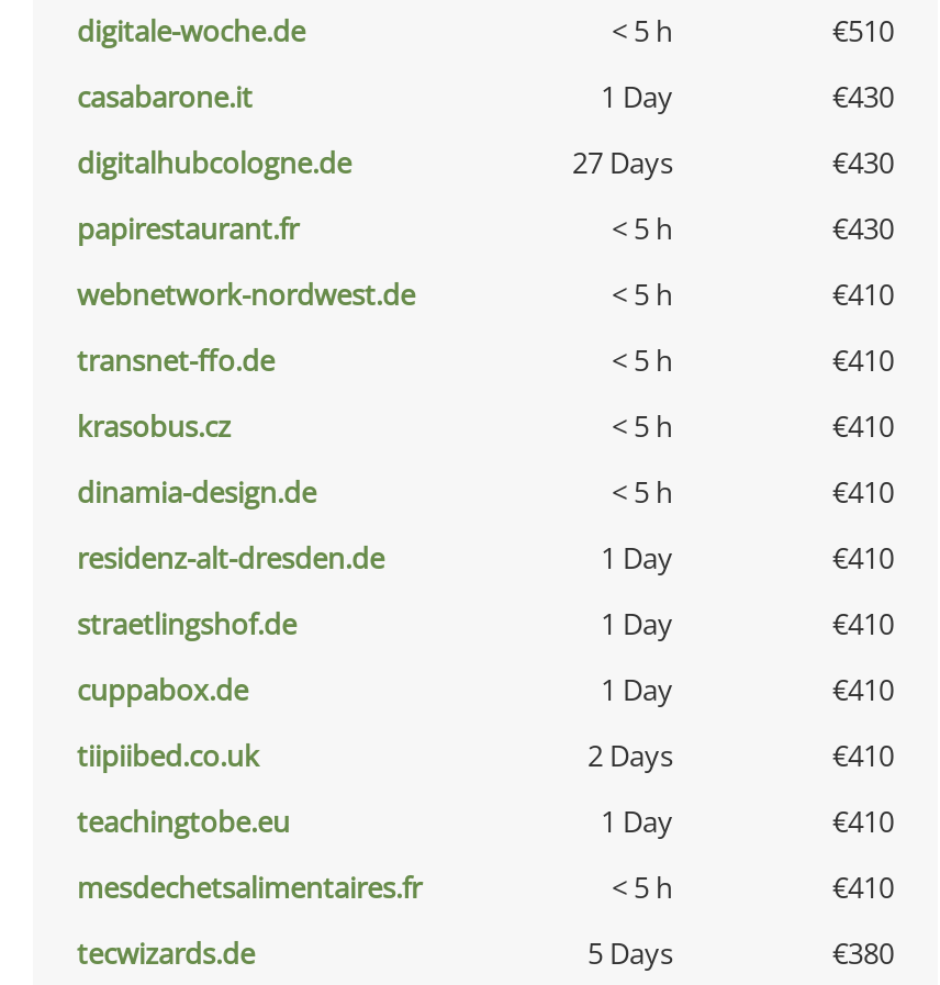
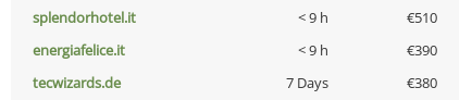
[77,10,673,49] digitale-woche.de | < 5 h -> [33,7,328,27] splendorhotel.it | < 9 h
[77,76,894,906] casabarone.it | 1 Day | €430 | digitalhubcologne.de | 27 Days | €430 | papirestaurant.fr | < 5 h | €430 | webnetwork-nordwest.de | < 5 h | €410 | transnet-ffo.de | < 5 h | €410 | krasobus.cz | < 5 h | €410 | dinamia-design.de | < 5 h | €410 | residenz-alt-dresden.de | 1 Day | €410 | straetlingshof.de | 1 Day | €410 | cuppabox.de | 1 Day | €410 | tiipiibed.co.uk | 2 Days | €410 | teachingtobe.eu | 1 Day | €410 | mesdechetsalimentaires.fr | < 5 h | €410 -> [33,40,437,59] energiafelice.it | < 9 h | €390
[587,932,673,972] 5 Days -> [285,72,328,92] 7 Days

